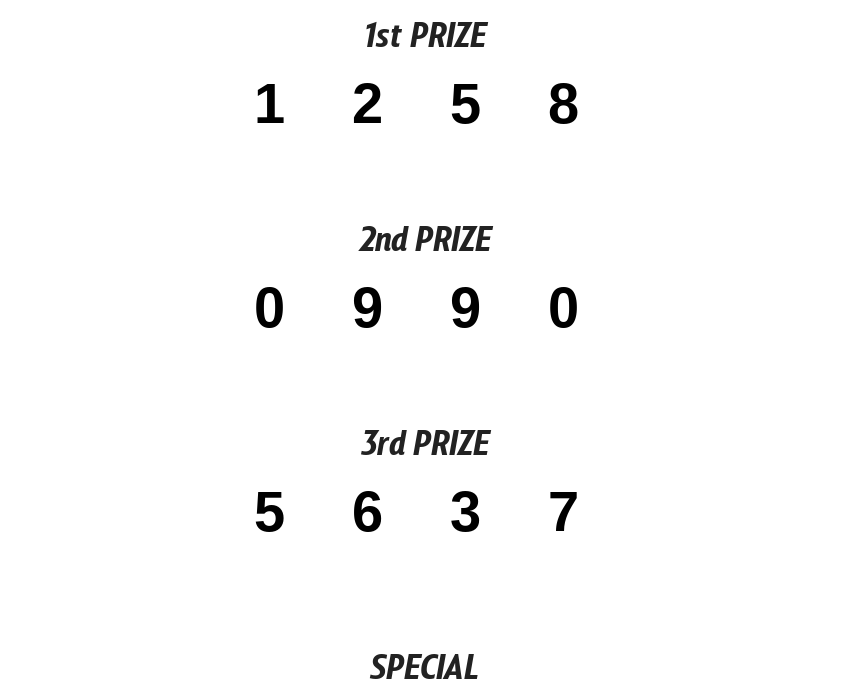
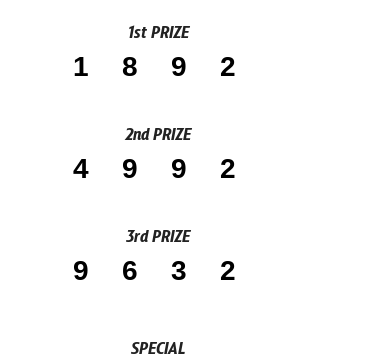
[254,73,646,135] 1258 -> [72,51,268,82] 1892
[254,277,646,339] 0990 -> [72,153,268,184] 4992
[254,481,646,543] 5637 -> [72,255,268,286] 9632

